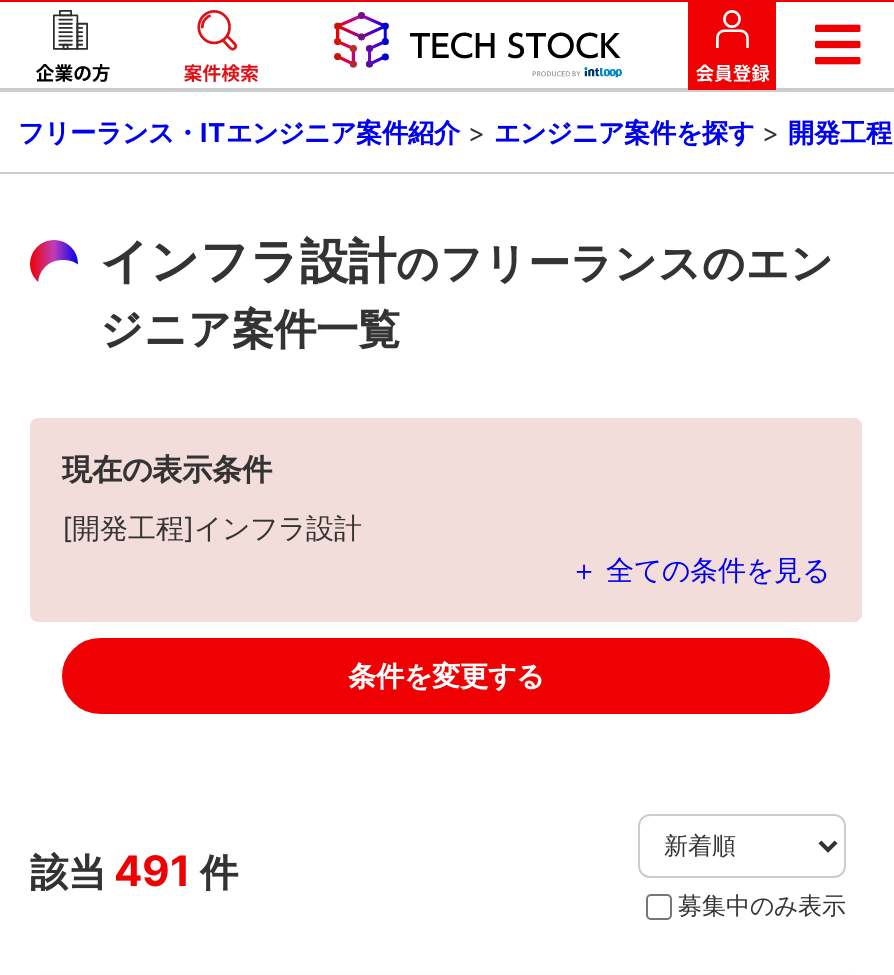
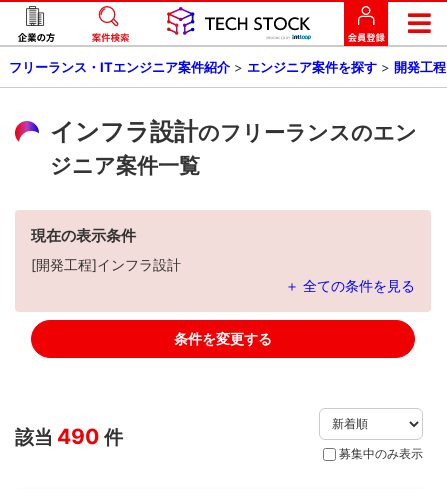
[30,845,238,895] 該当491件 -> [15,423,123,448] 該当490件

